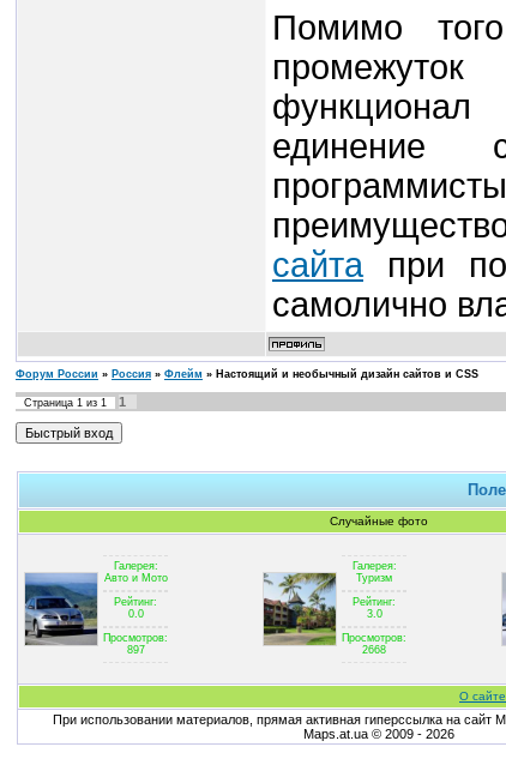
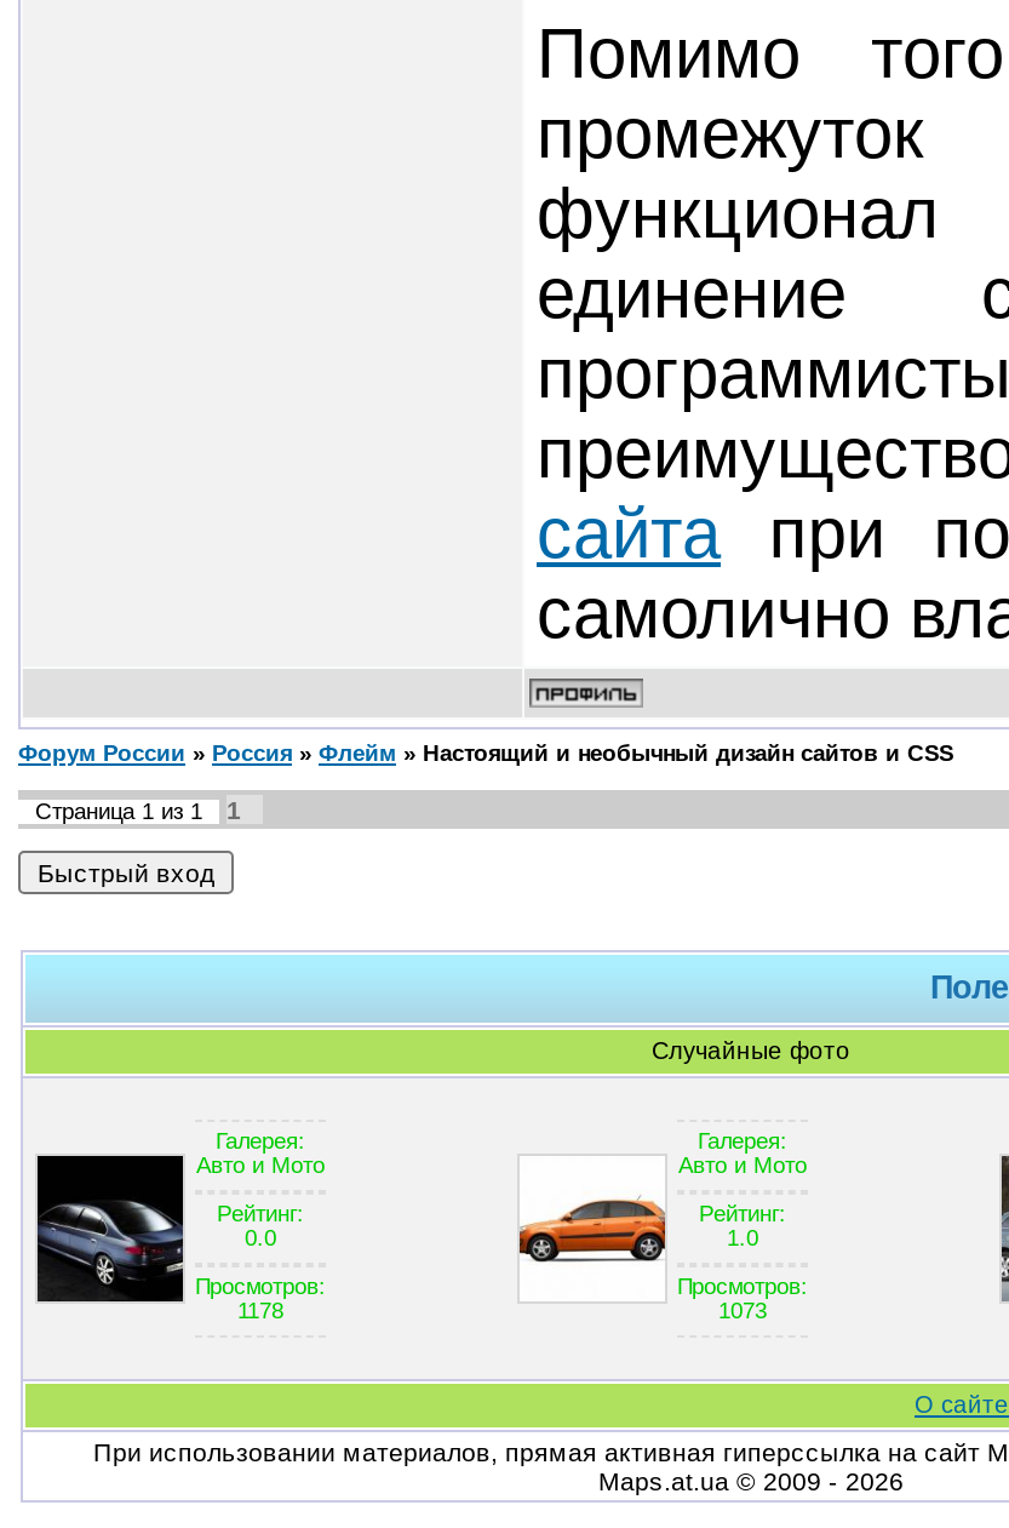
[24,573,144,656] [image] | 897 -> [35,1154,283,1323] [image] | 1178
[263,572,392,646] [image] | Туризм -> [517,1154,807,1301] [image] | Авто и Мото
[366,608,382,620] 3.0 -> [727,1226,758,1251] 1.0
[362,644,386,656] 2668 -> [718,1299,767,1323] 1073

